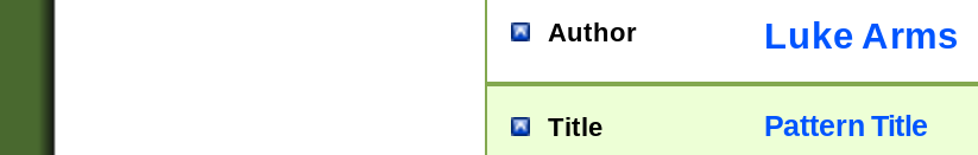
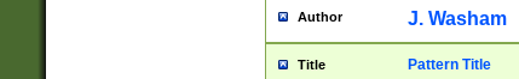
[764,16,959,56] Luke Arms -> [407,9,506,29] J. Washam

